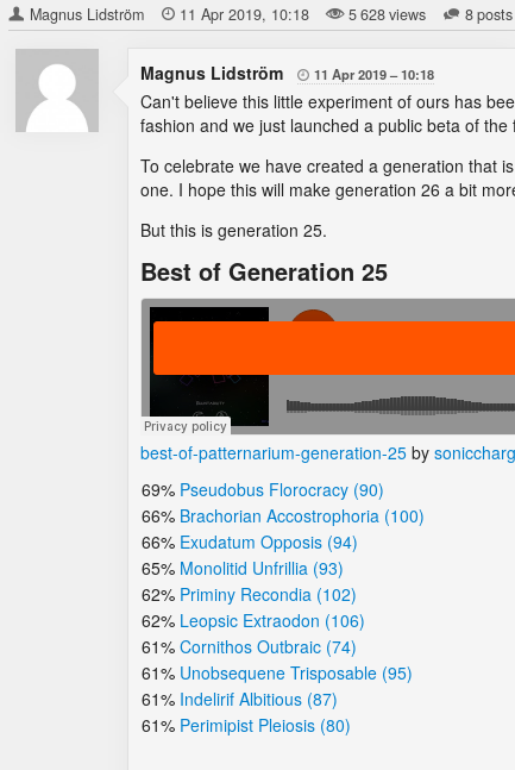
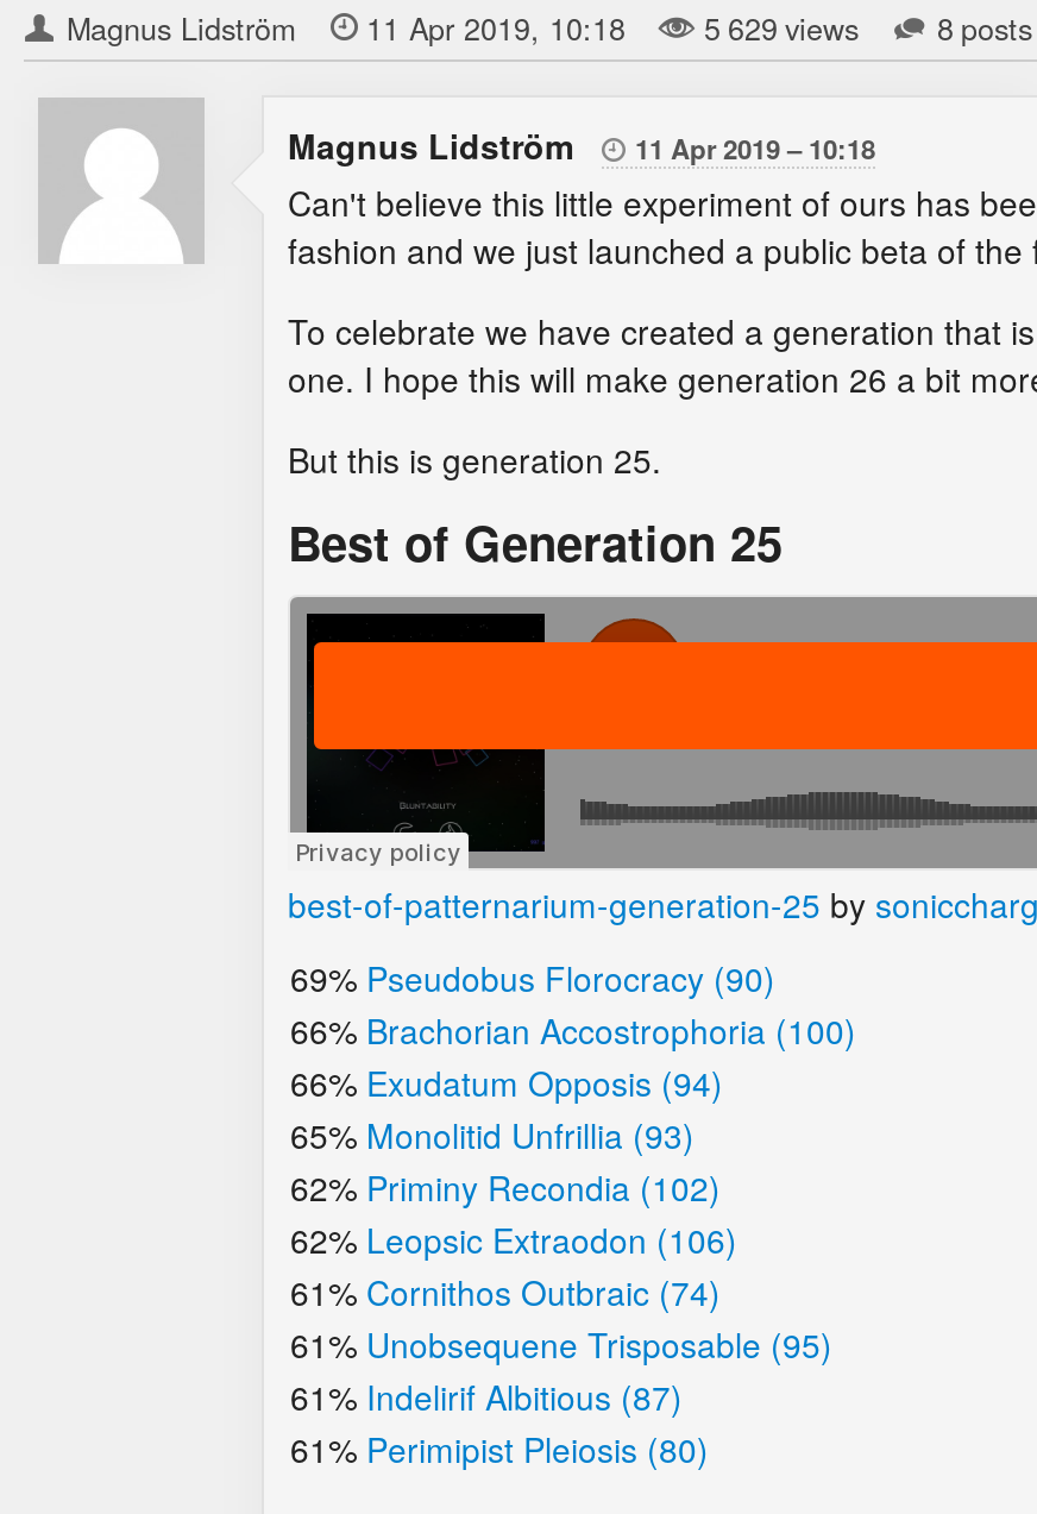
[348,4,426,25] 5 628 views -> [704,7,859,50] 5 629 views

